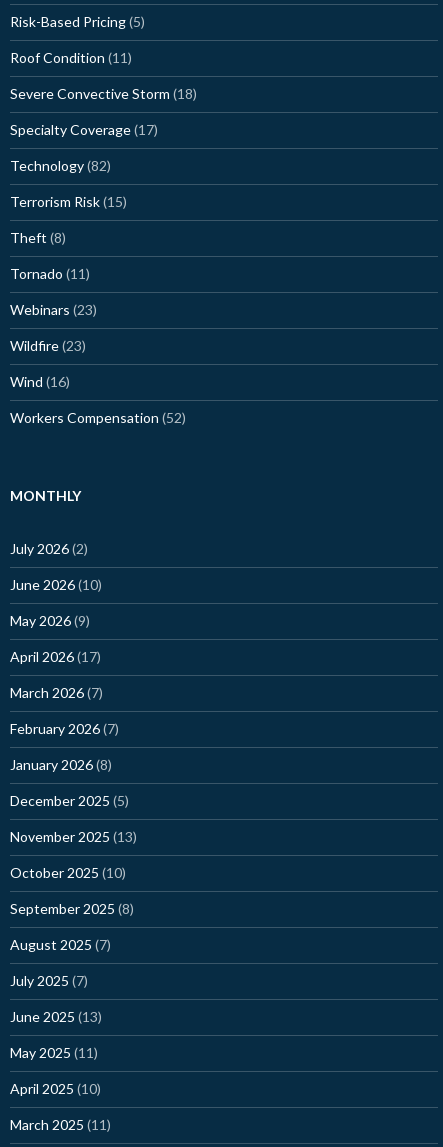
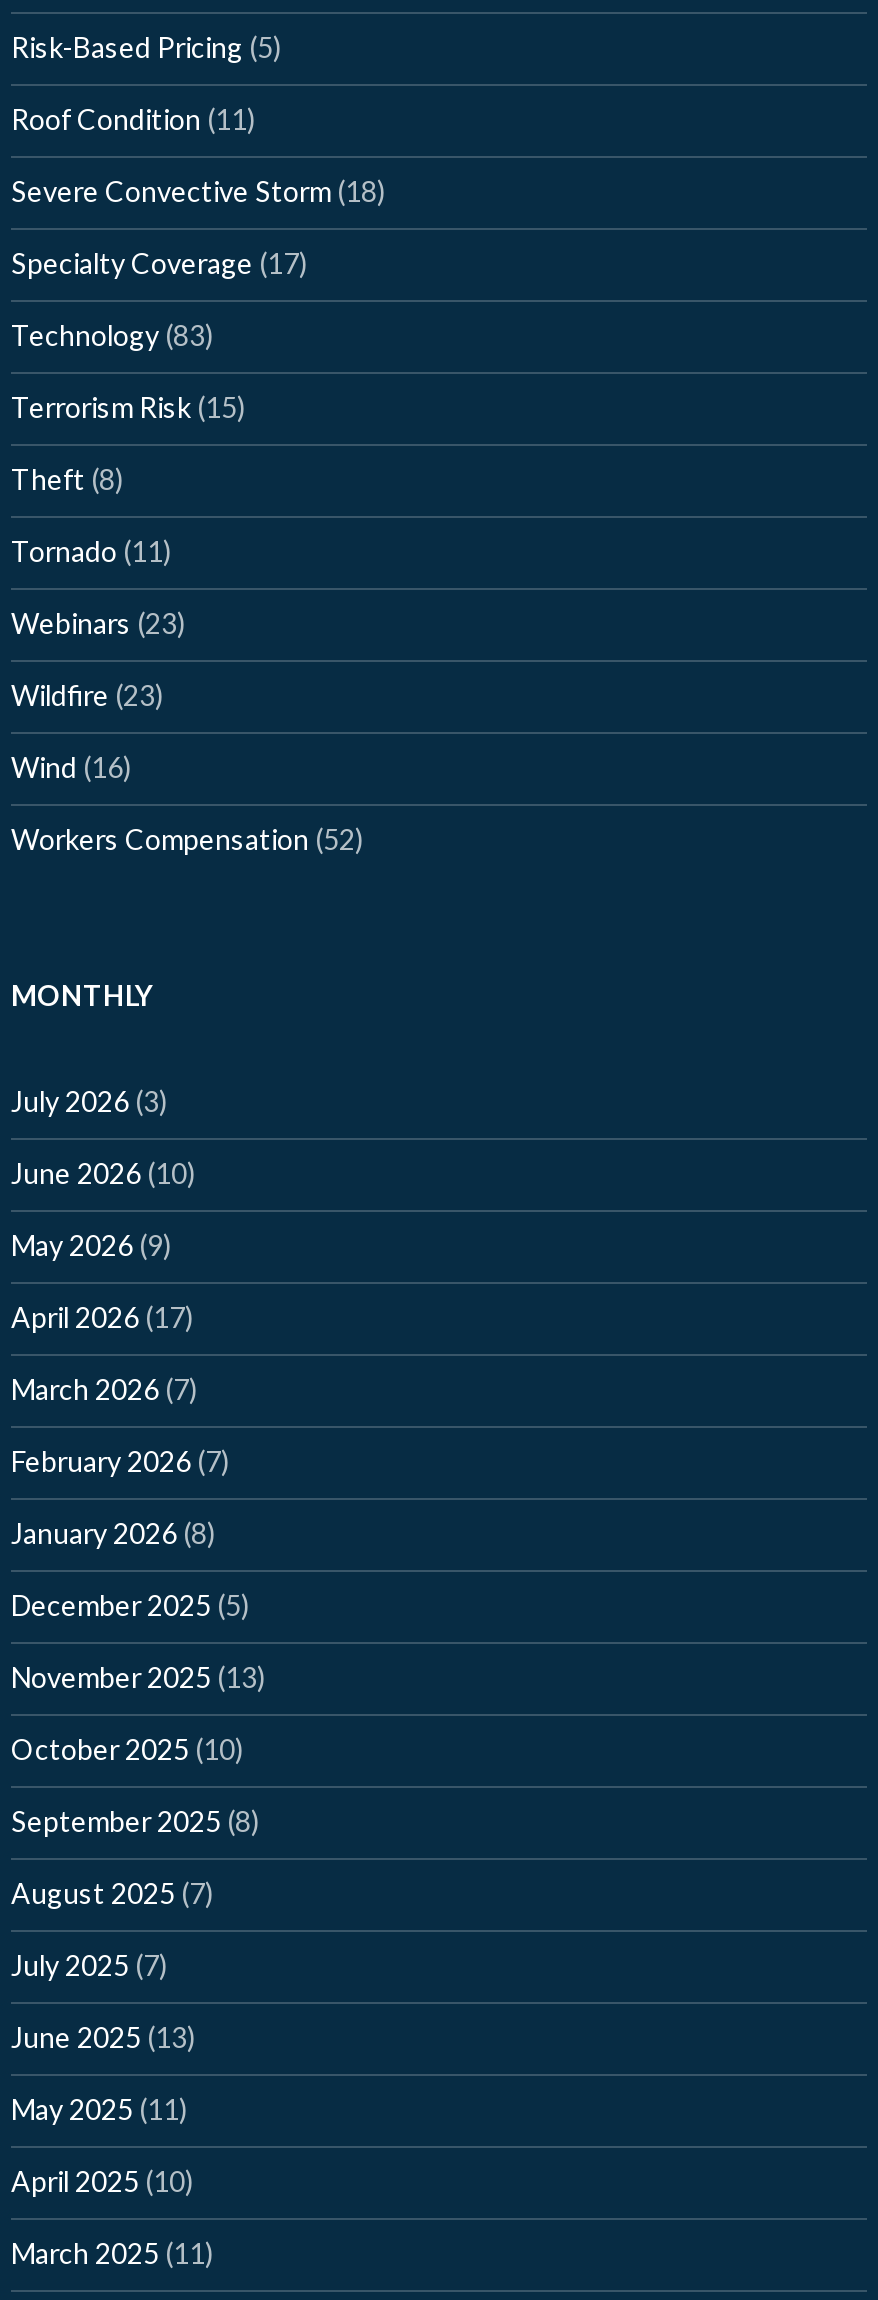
[10,157,111,174] Technology (82) -> [11,318,213,352] Technology (83)
[10,540,88,557] July 2026 (2) -> [11,1084,167,1118] July 2026 (3)

